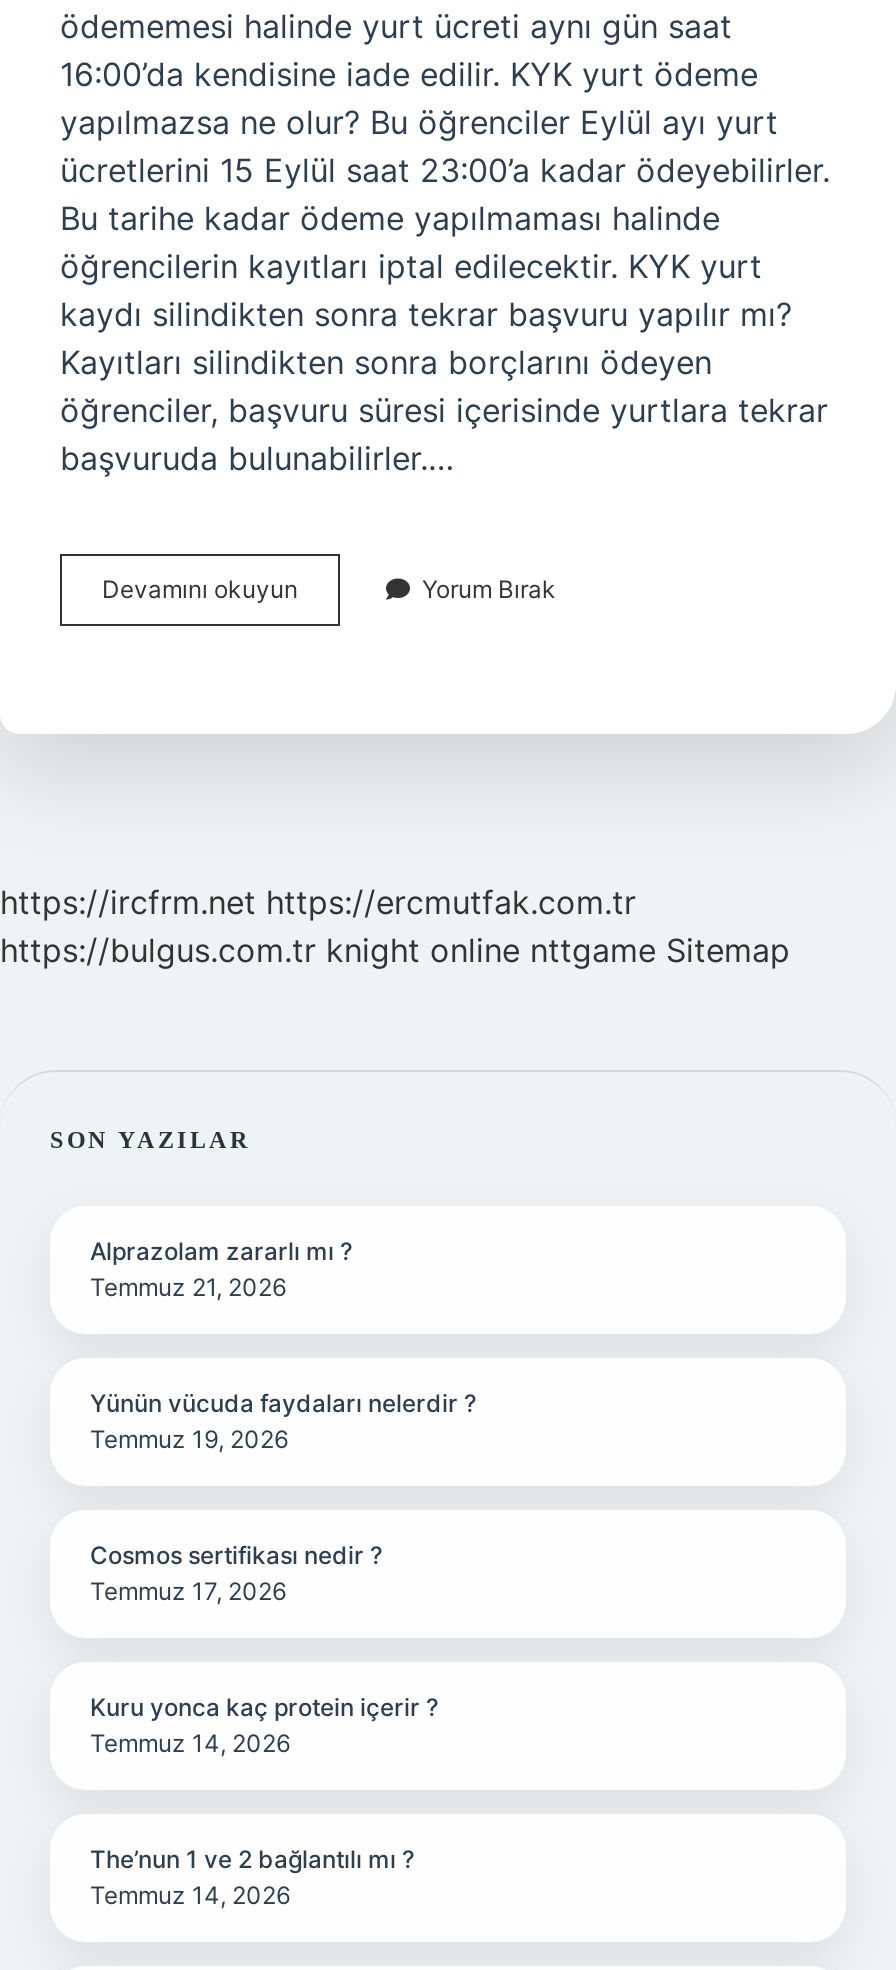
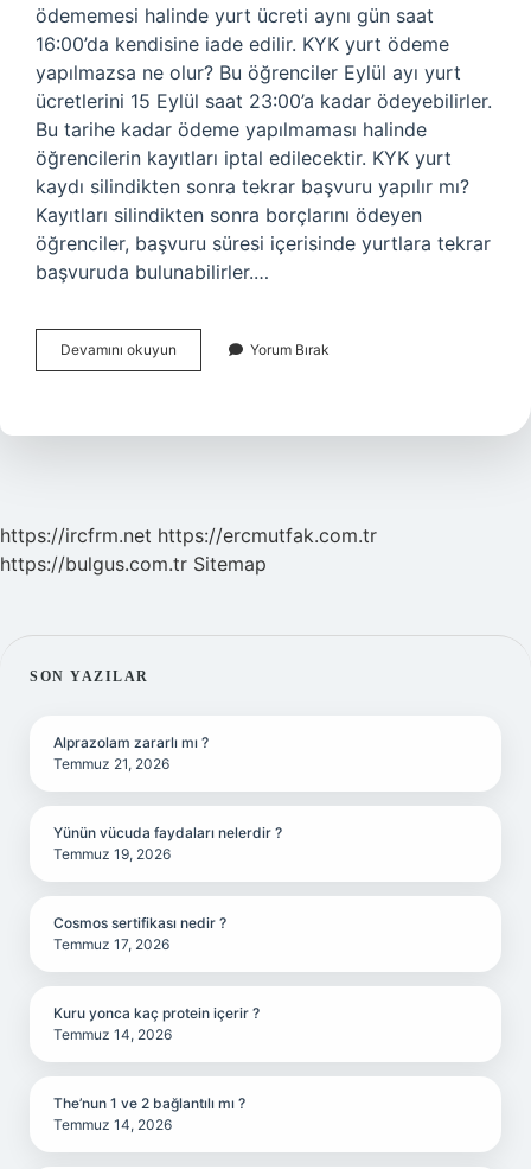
[0,930,790,970] https://bulgus.com.tr knight online nttgame Sitemap -> [0,552,267,576] https://bulgus.com.tr Sitemap

